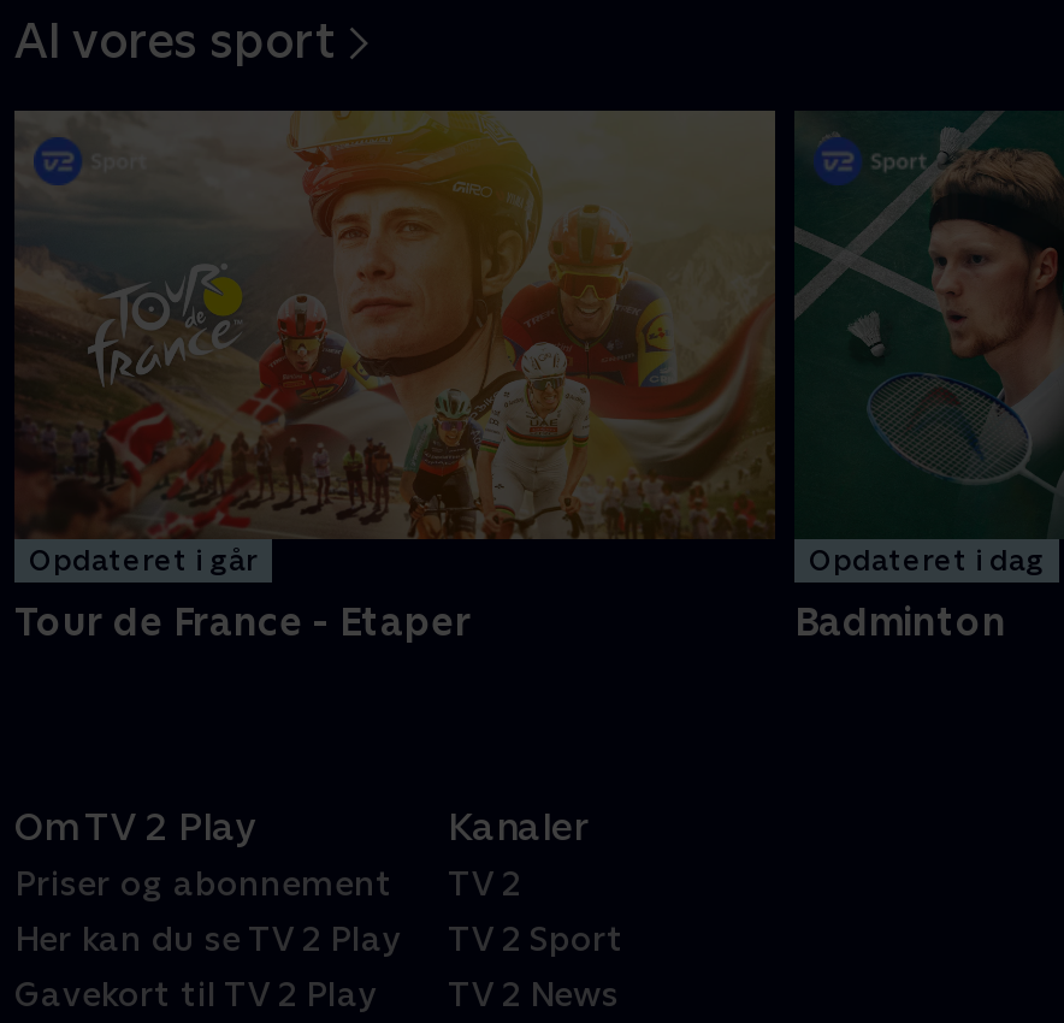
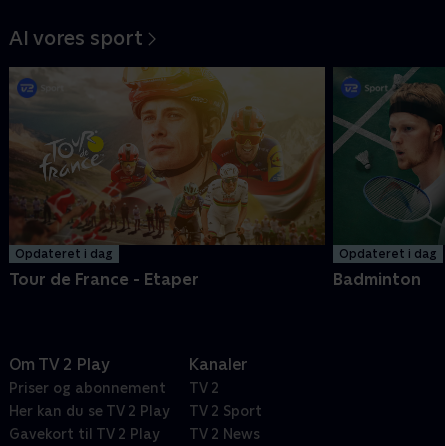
[29,543,258,577] Opdateret i går -> [15,247,113,261] Opdateret i dag

